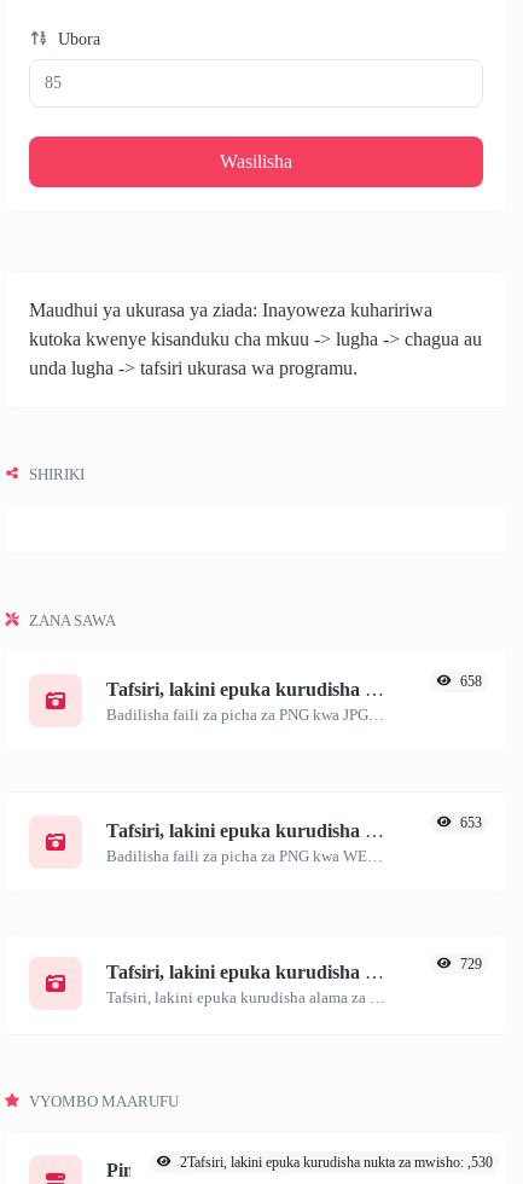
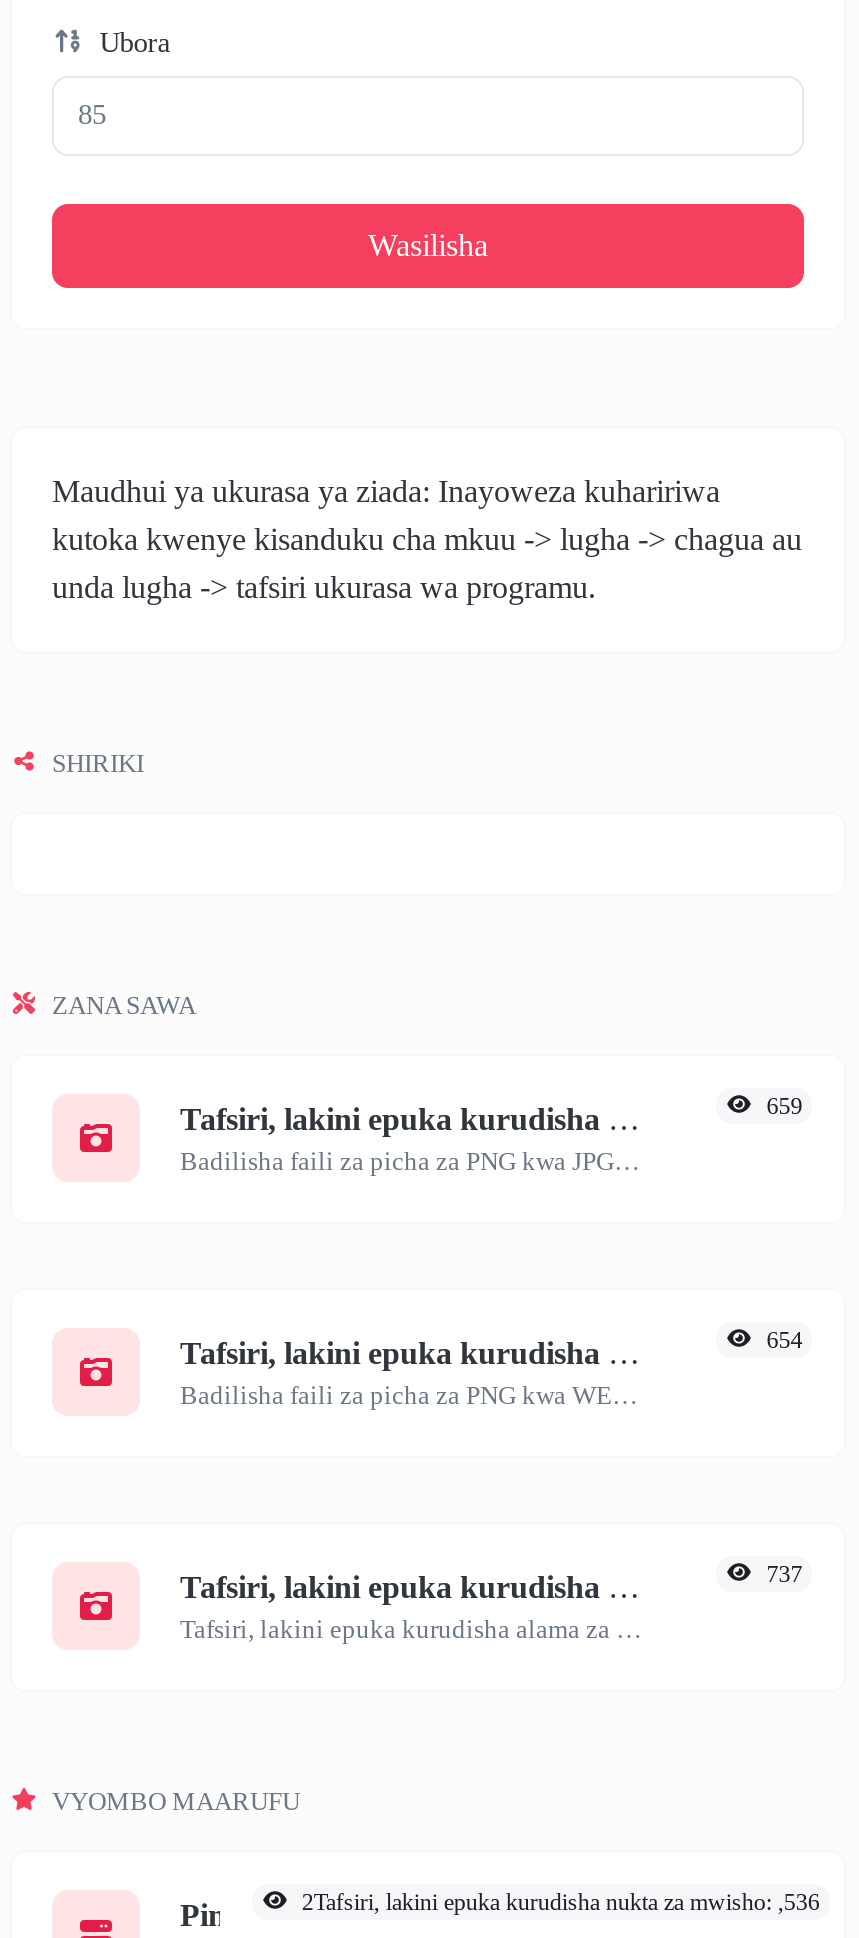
[457,672,482,689] 658 -> [760,1091,802,1119] 659
[457,814,482,831] 653 -> [760,1325,802,1353] 654
[457,955,482,972] 729 -> [760,1559,802,1587] 737
[176,1153,493,1170] 2Tafsiri, lakini epuka kurudisha nukta za mwisho: ,530 -> [296,1887,820,1915] 2Tafsiri, lakini epuka kurudisha nukta za mwisho: ,536

